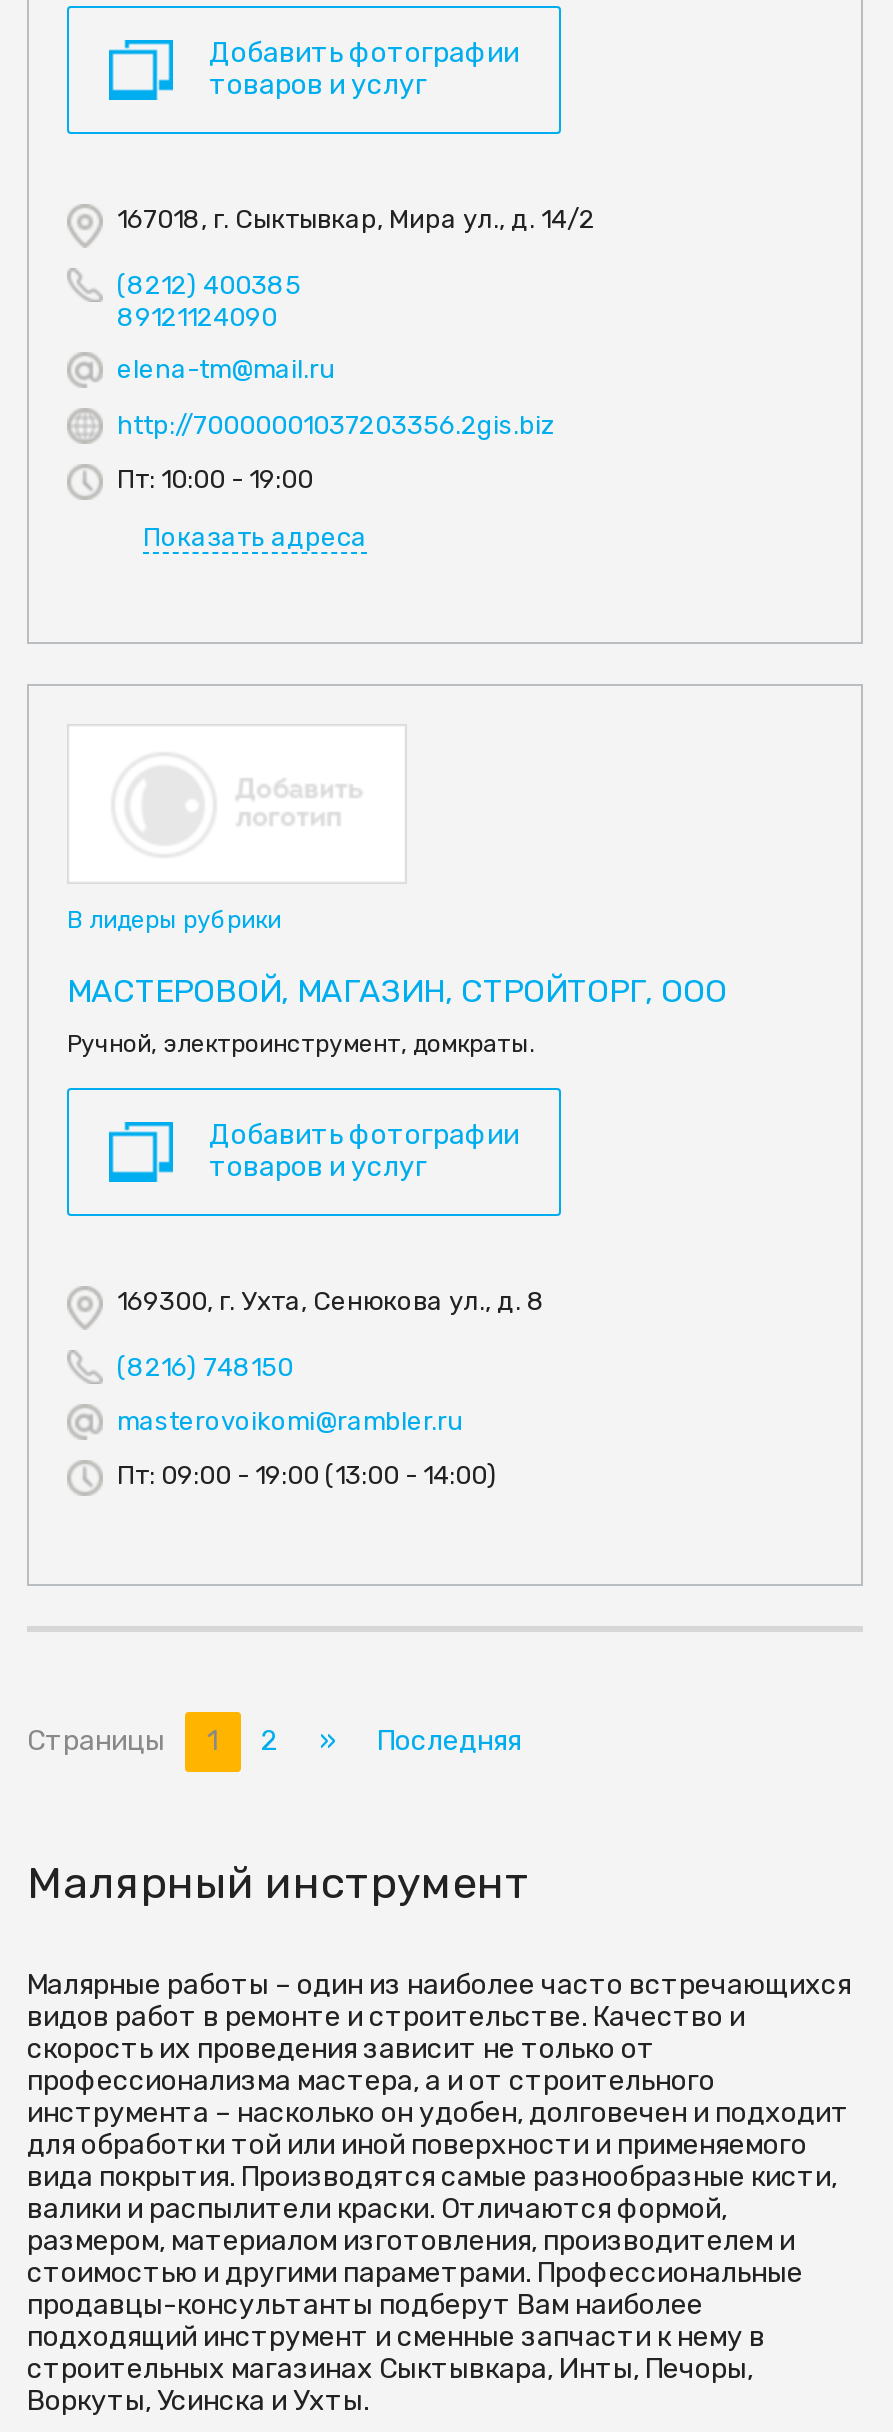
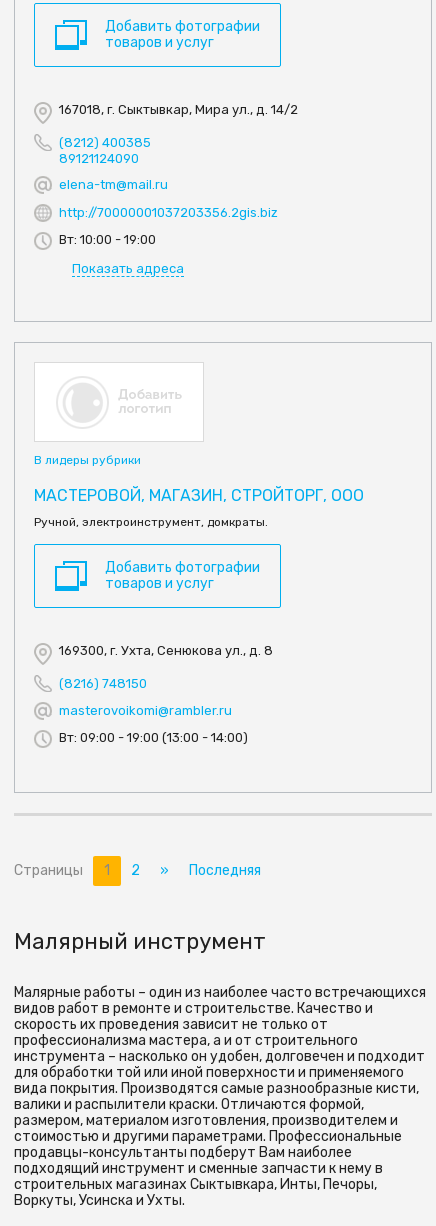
[117,464,313,494] Пт: 10:00 - 19:00 -> [59,232,156,247] Вт: 10:00 - 19:00
[117,1459,497,1489] Пт: 09:00 - 19:00 (13:00 - 14:00) -> [59,730,248,745] Вт: 09:00 - 19:00 (13:00 - 14:00)

